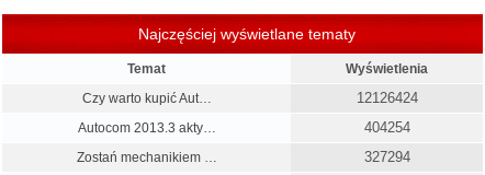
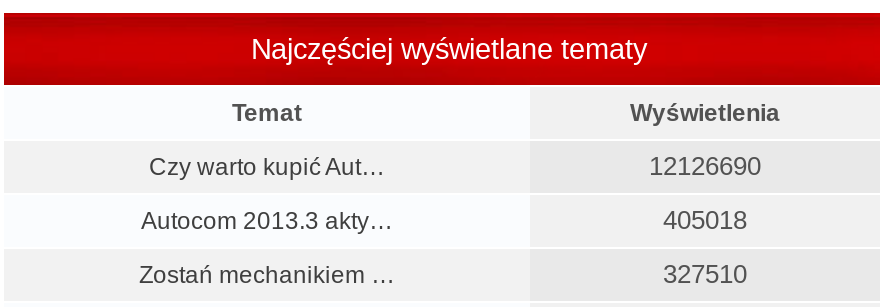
[356,90,418,107] 12126424 -> [649,152,761,182] 12126690
[364,120,410,136] 404254 -> [663,206,747,236] 405018
[364,149,410,166] 327294 -> [663,260,747,290] 327510

